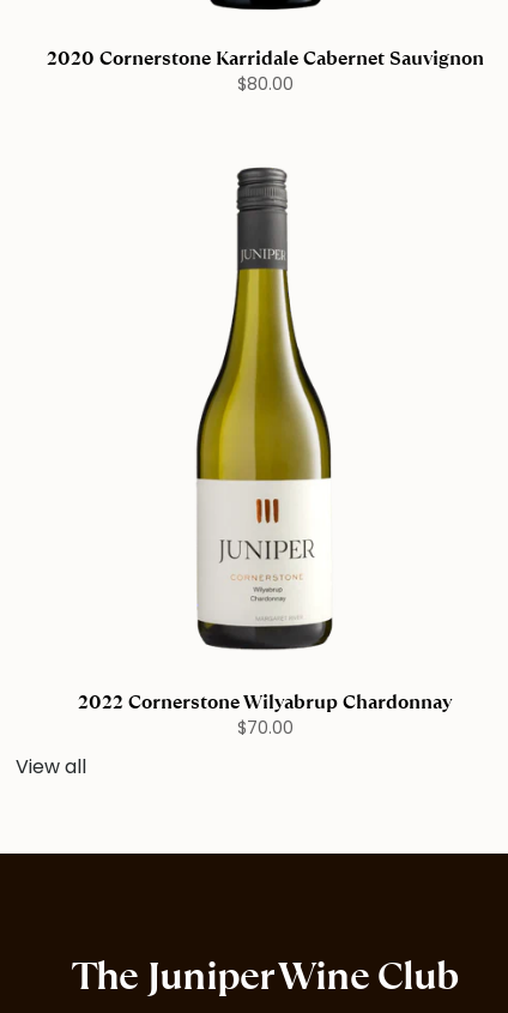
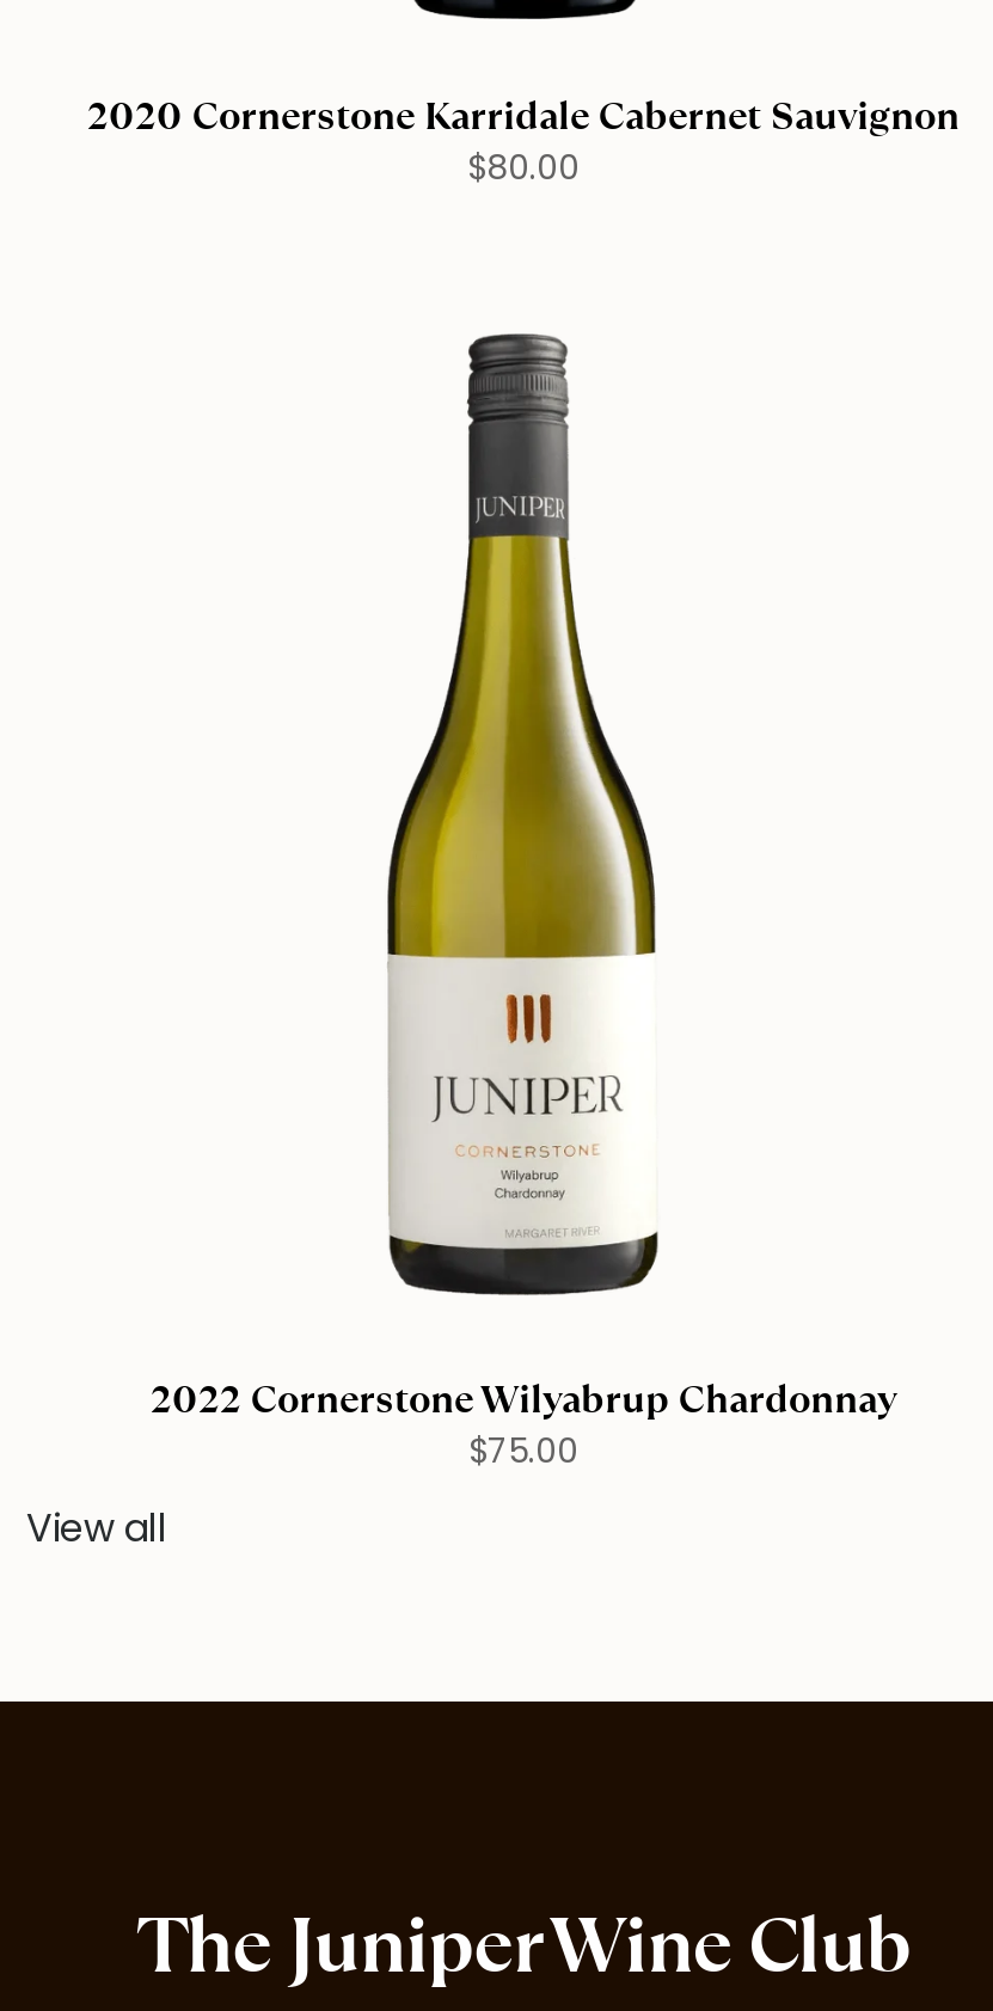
[237,716,293,740] $70.00 -> [468,1427,578,1474] $75.00

